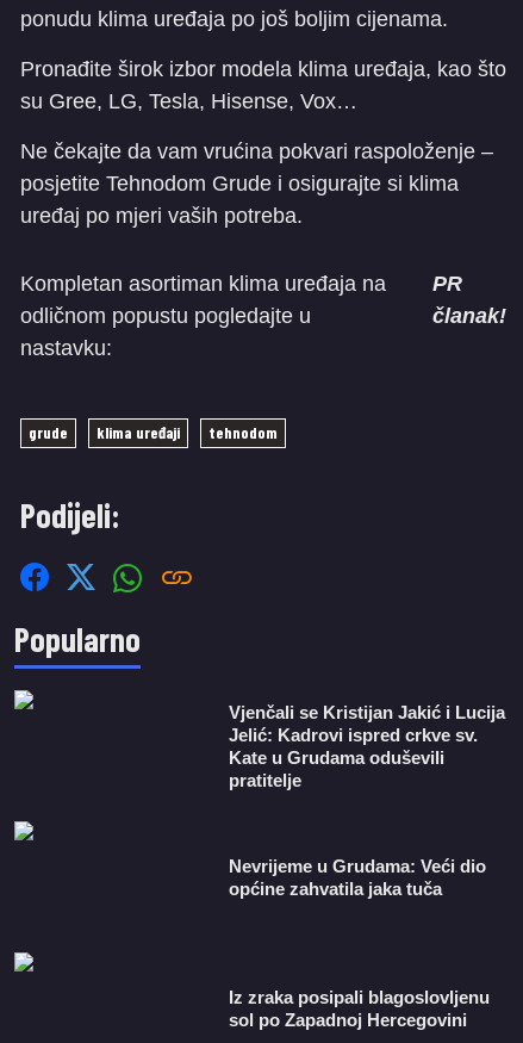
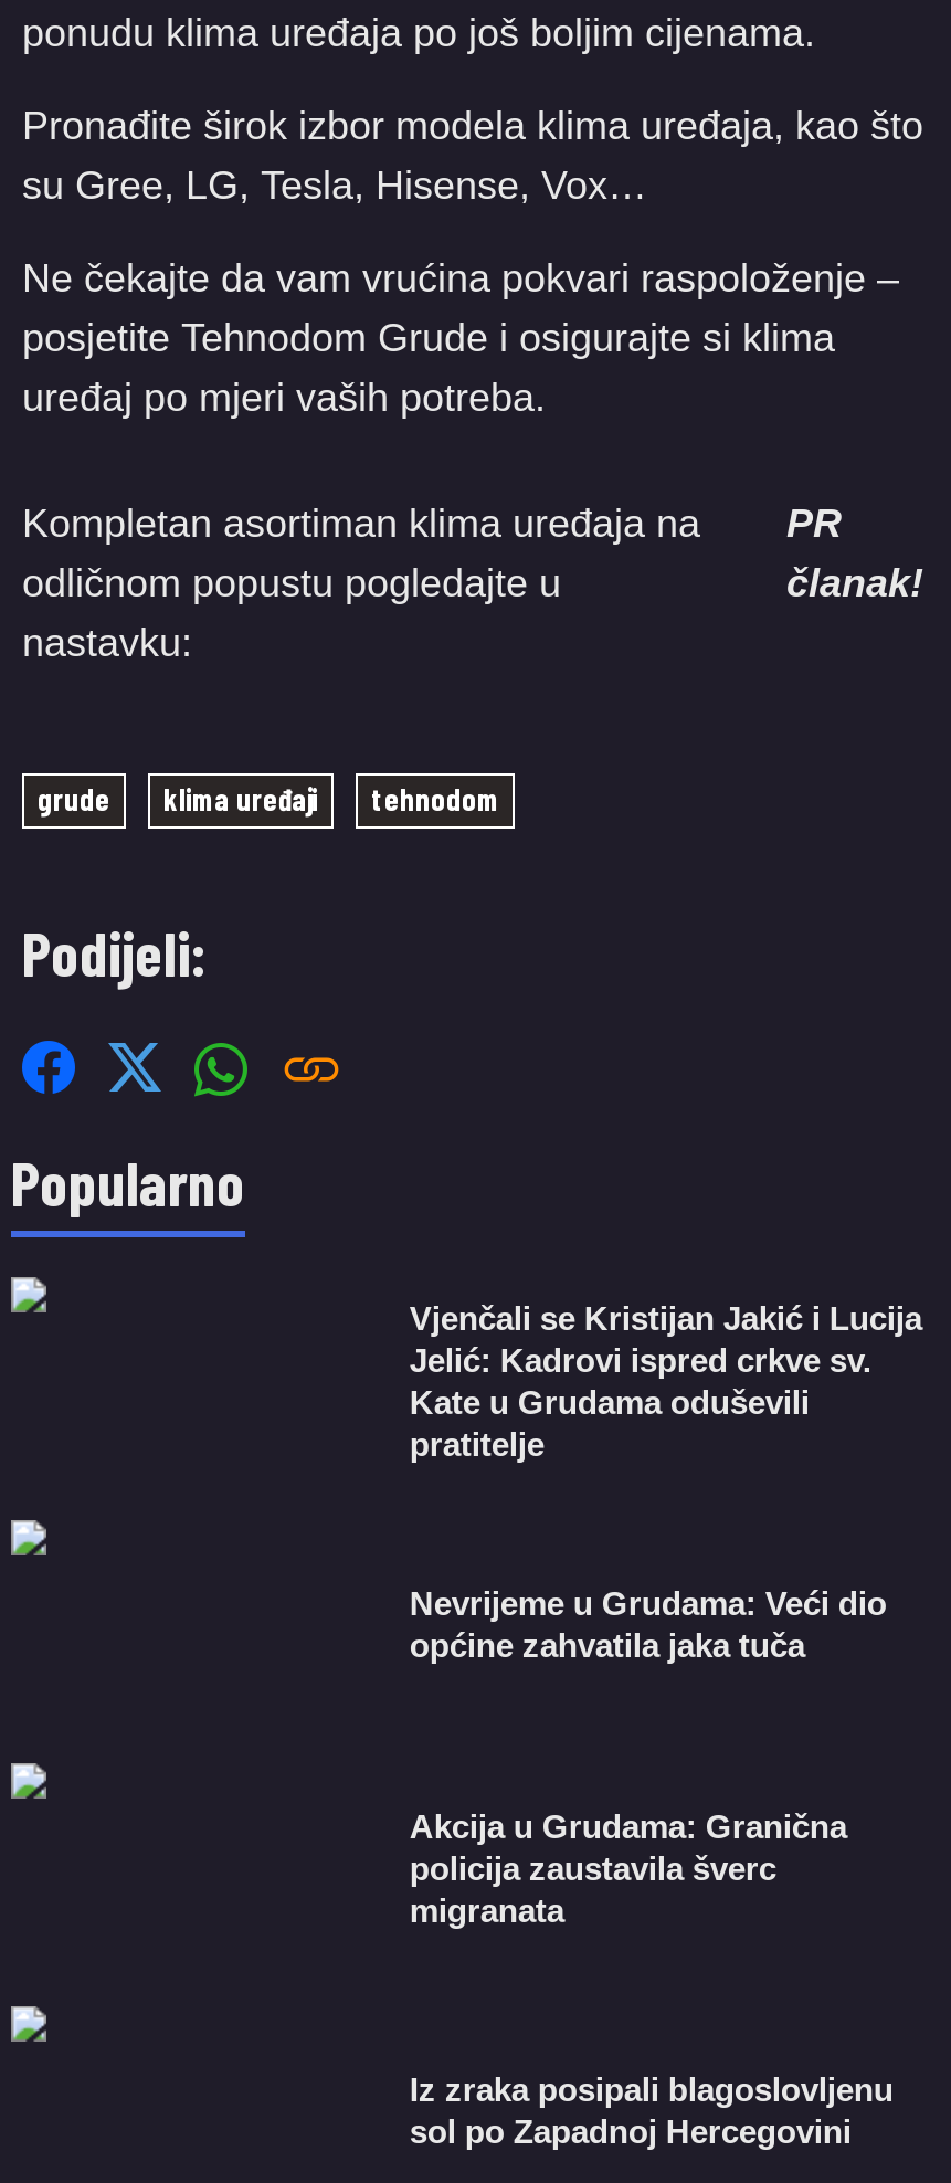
none -> [410,1806,847,1928] Akcija u Grudama: Granična | policija zaustavila šverc | migranata

